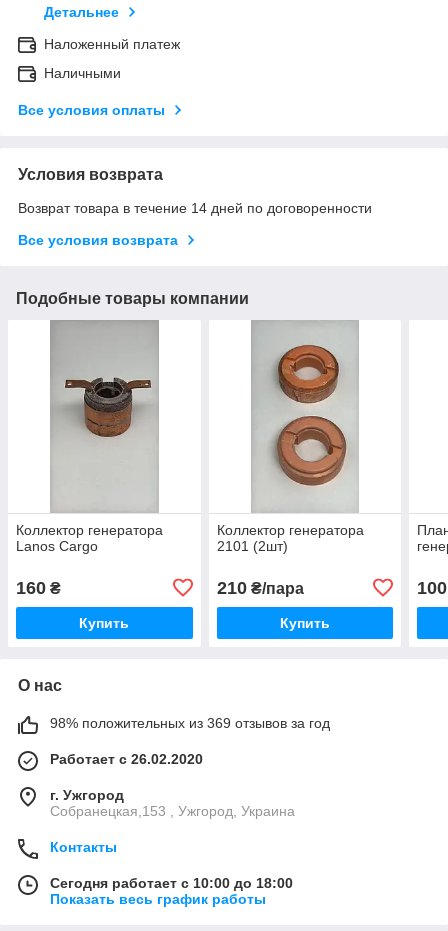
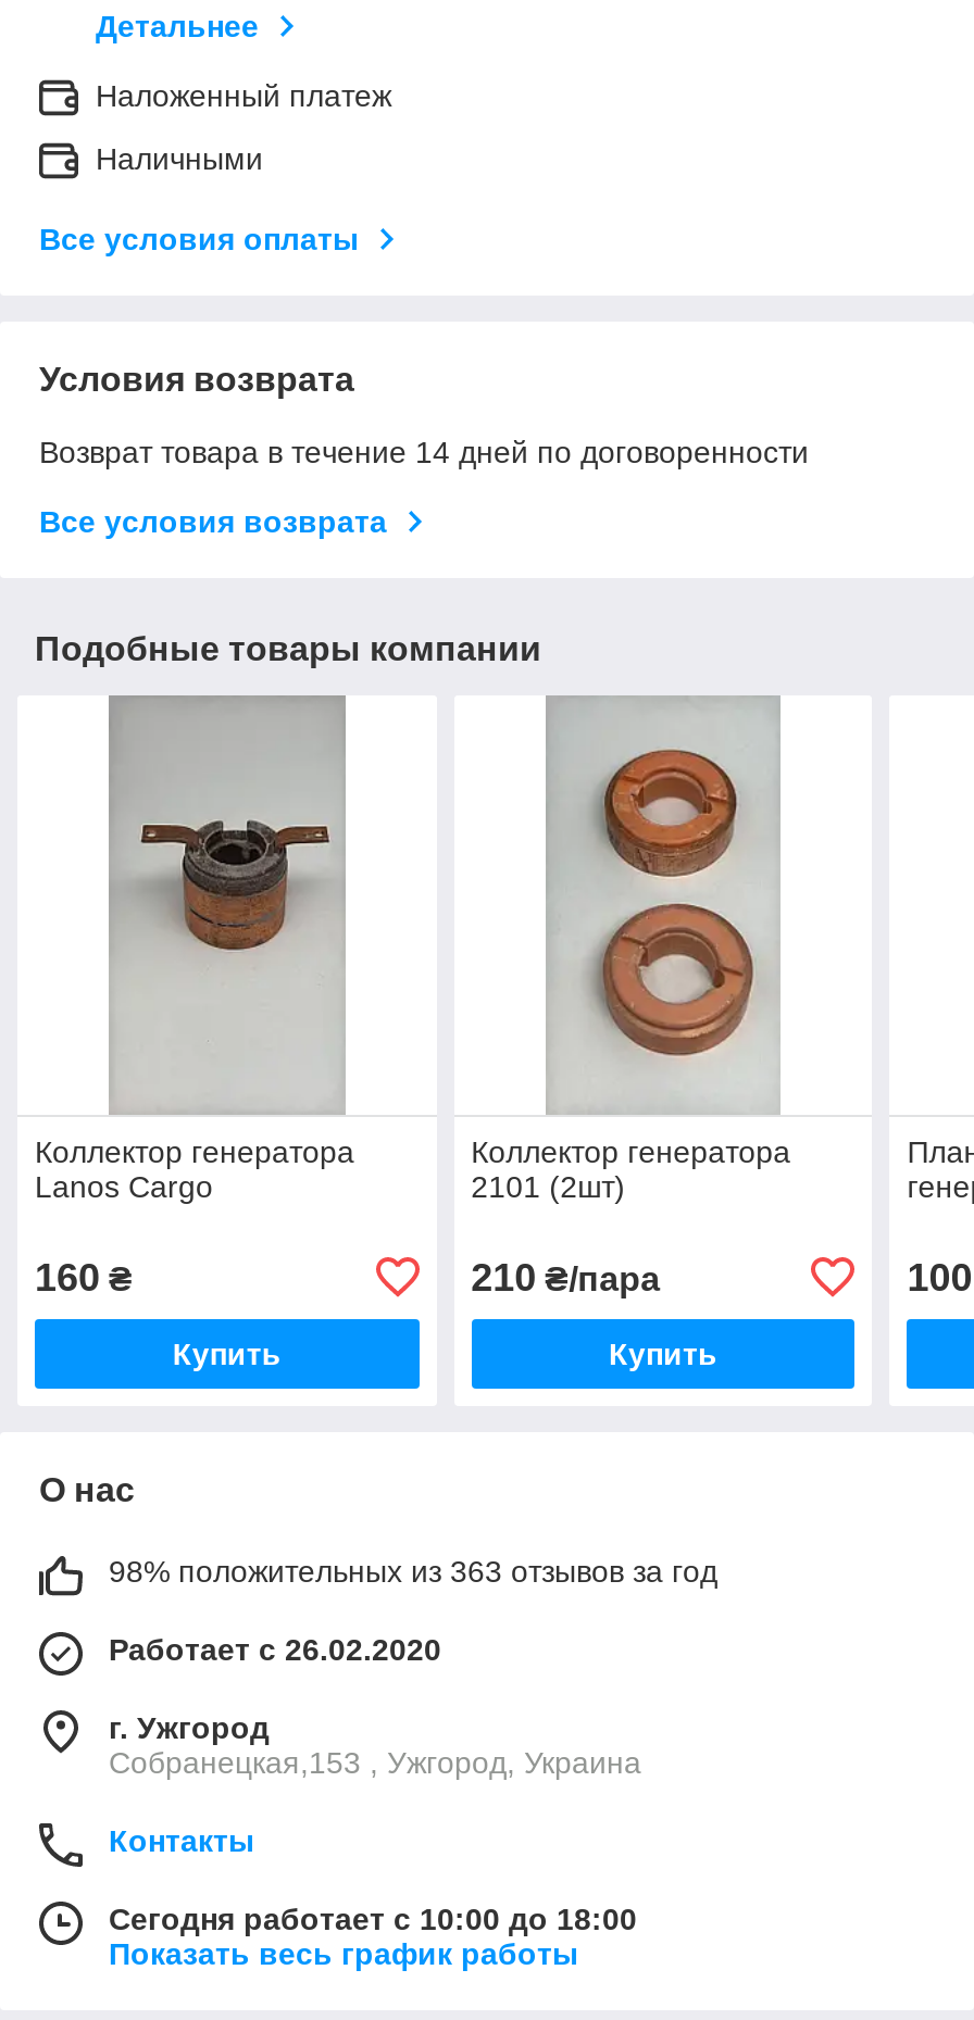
[50,715,330,731] 98% положительных из 369 отзывов за год -> [109,1553,717,1588] 98% положительных из 363 отзывов за год

